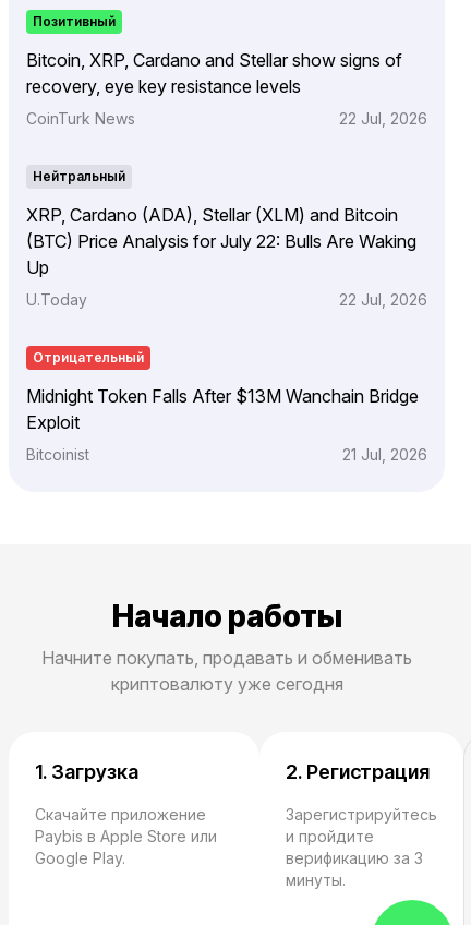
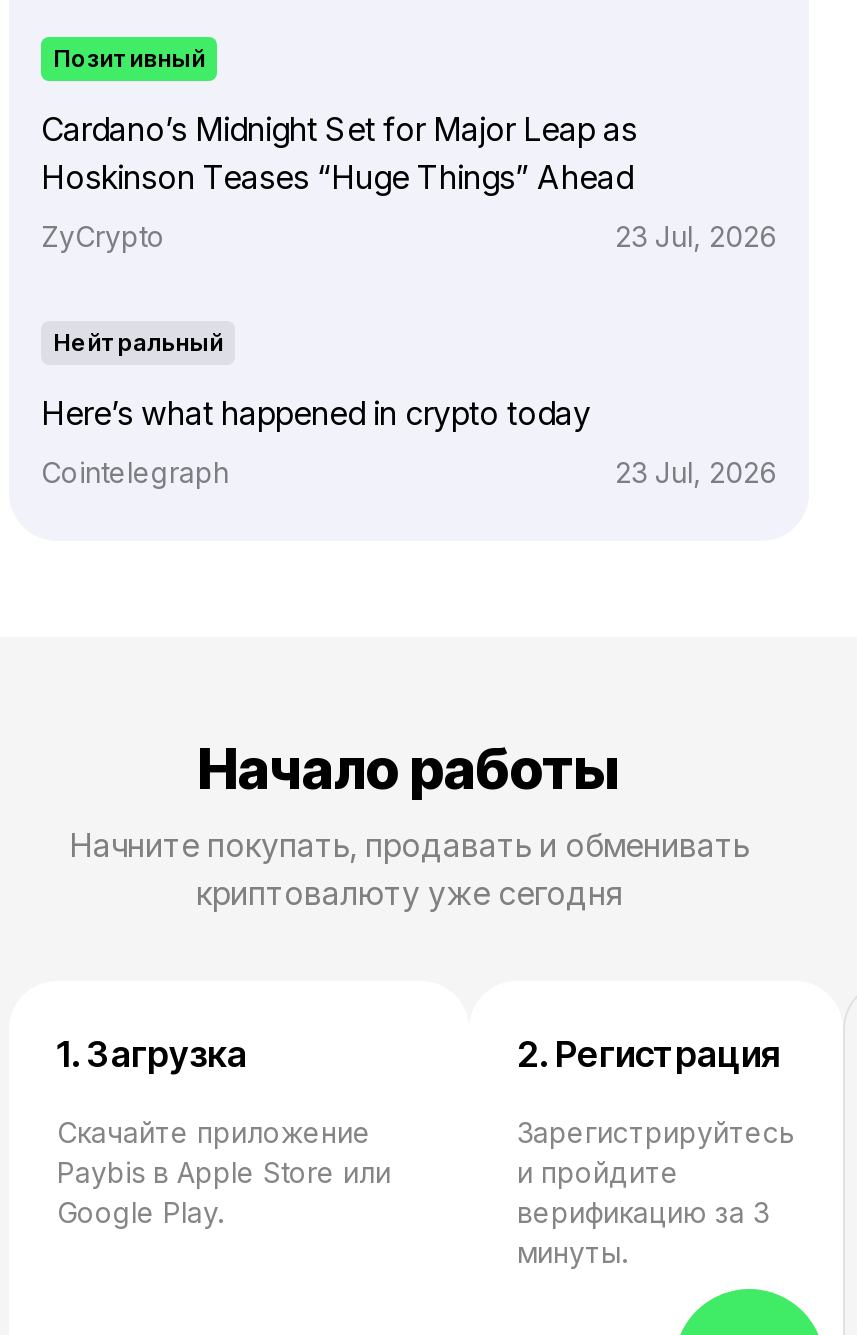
[26,49,402,97] Bitcoin, XRP, Cardano and Stellar show signs of | recovery, eye key resistance levels -> [41,109,637,197] Cardano’s Midnight Set for Major Leap as | Hoskinson Teases “Huge Things” Ahead
[26,109,427,128] CoinTurk News | 22 Jul, 2026 -> [41,219,777,253] ZyCrypto | 23 Jul, 2026
[26,204,427,464] XRP, Cardano (ADA), Stellar (XLM) and Bitcoin | (BTC) Price Analysis for July 22: Bulls Are Waking | Up | U.Today | 22 Jul, 2026 | Отрицательный | Midnight Token Falls After $13M Wanchain Bridge | Exploit | Bitcoinist | 21 Jul, 2026 -> [41,393,777,489] Here’s what happened in crypto today | Cointelegraph | 23 Jul, 2026

